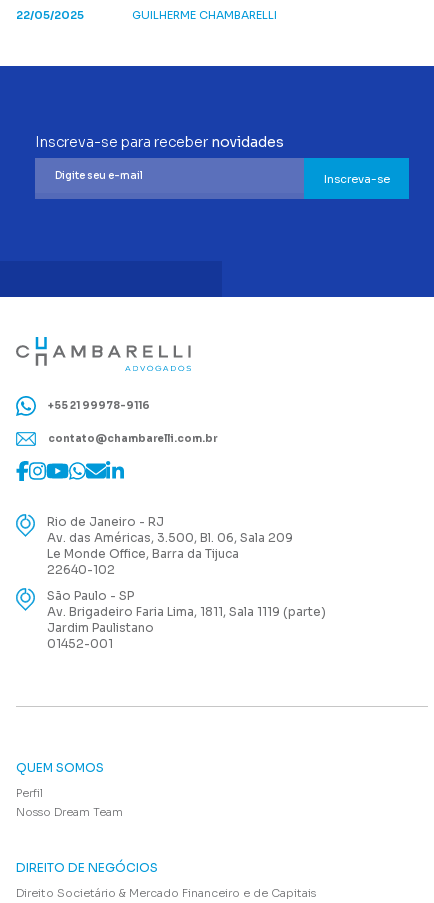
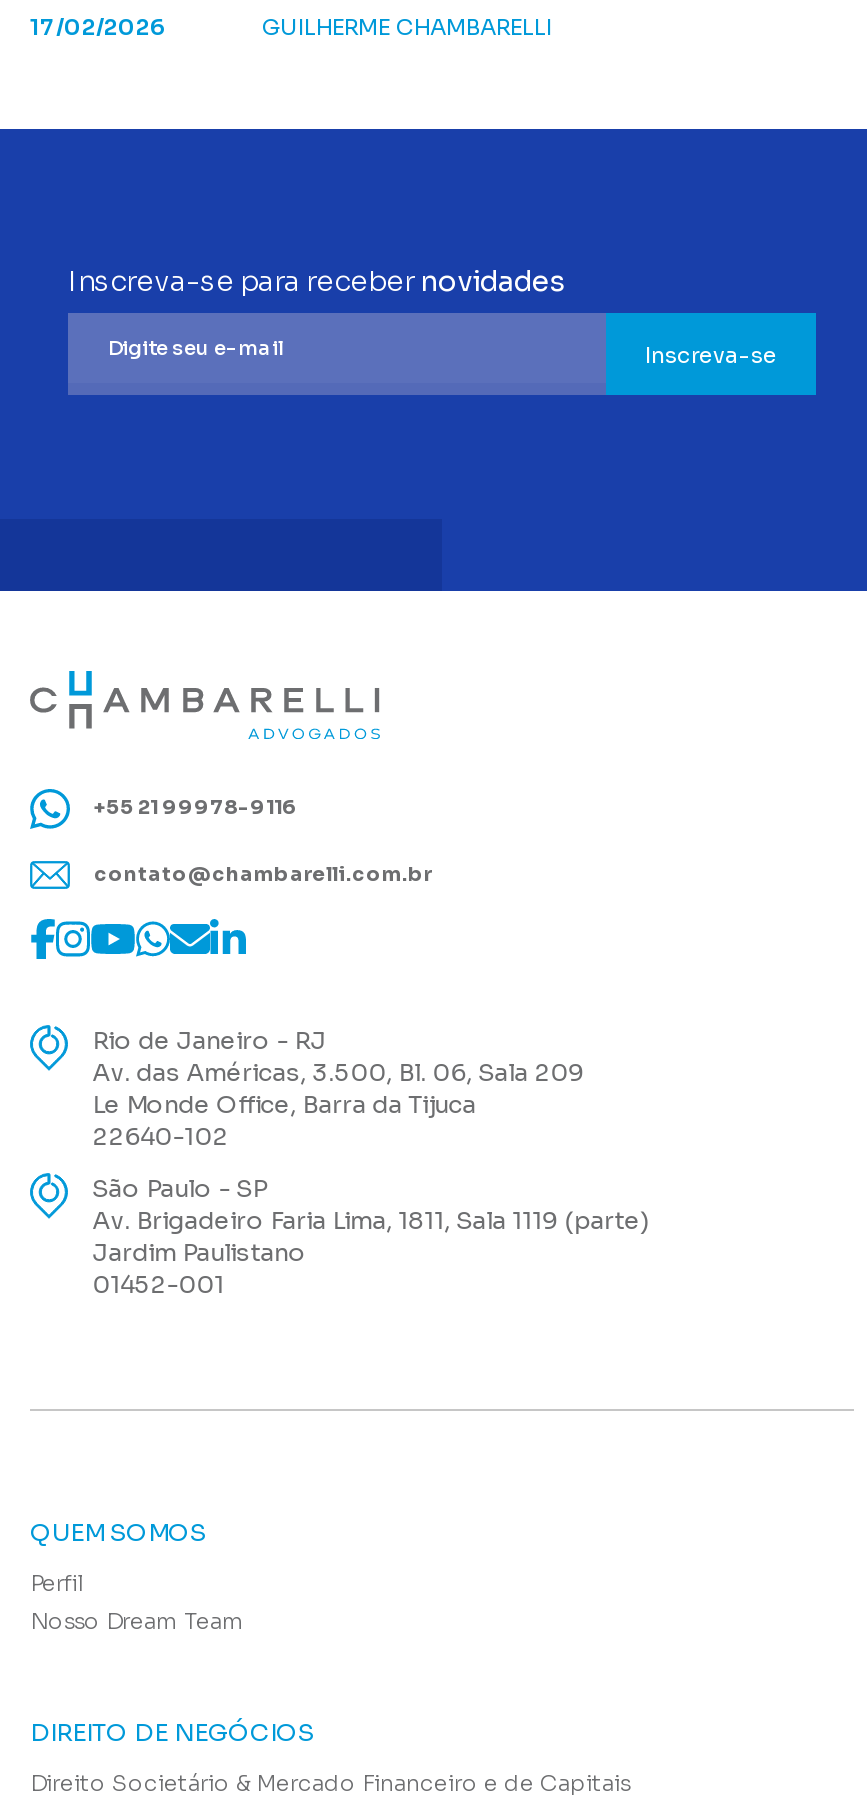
[16,8,84,22] 22/05/2025 -> [30,13,166,41] 17/02/2026

